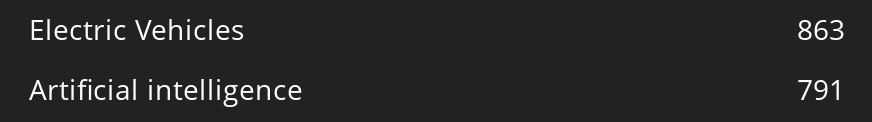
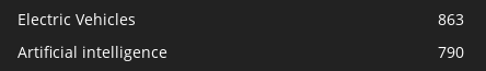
[797,71,845,109] 791 -> [438,42,464,63] 790

